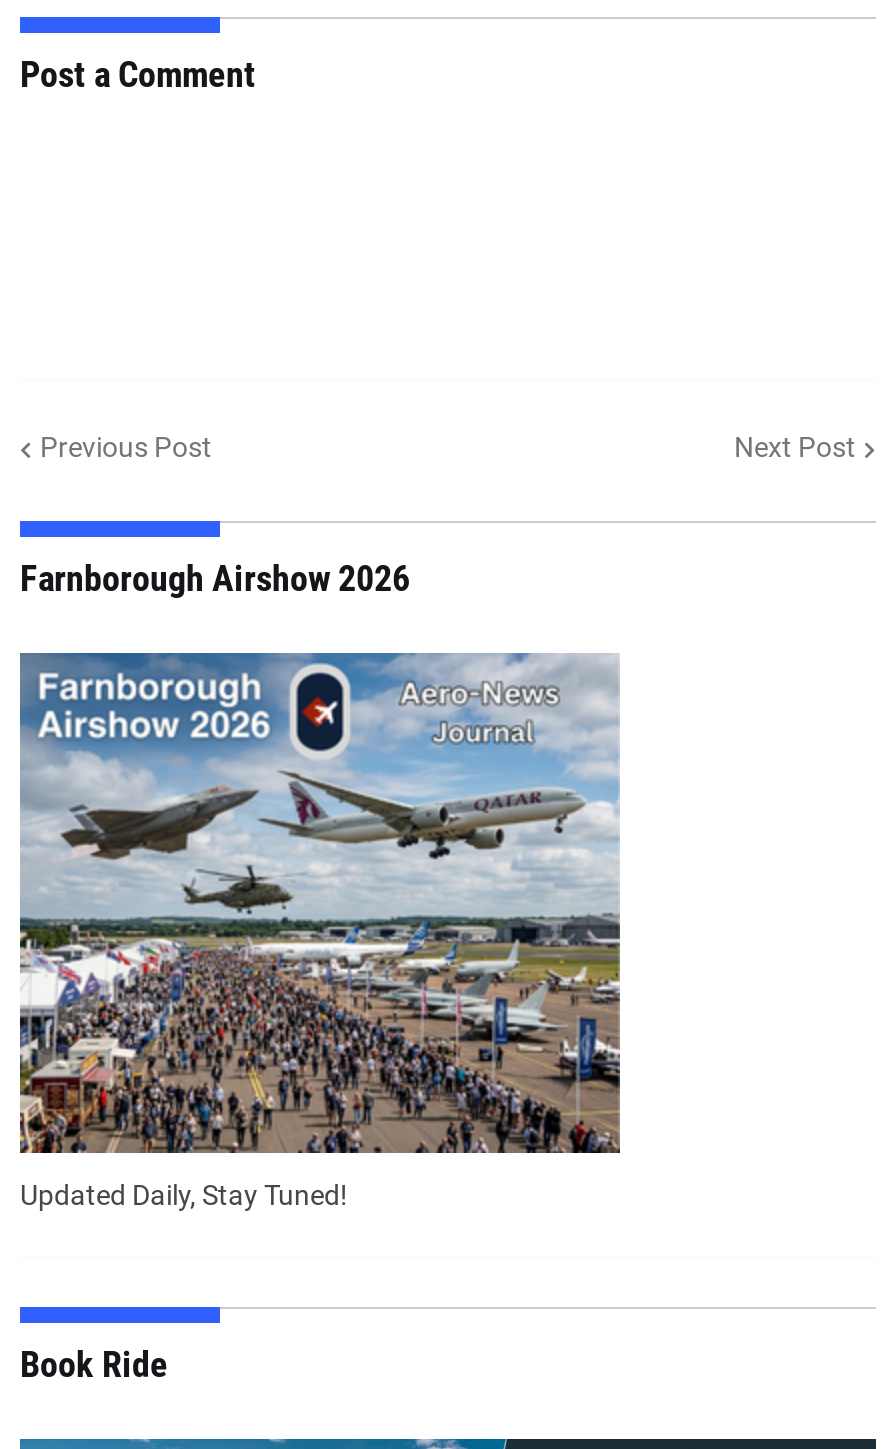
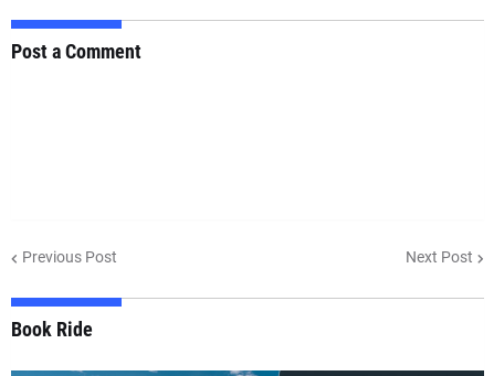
[20,556,410,598] Farnborough Airshow 2026 -> none
[18,651,622,1210] [image] | Updated Daily, Stay Tuned! -> none

